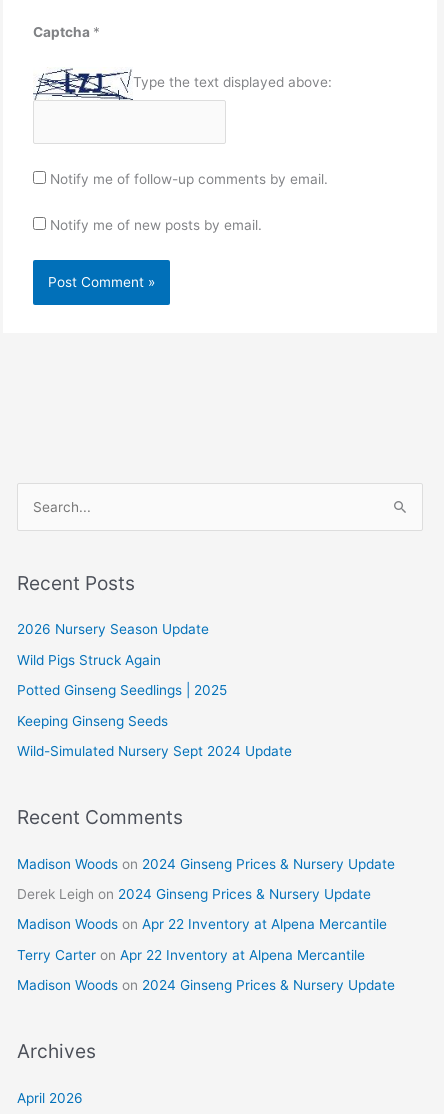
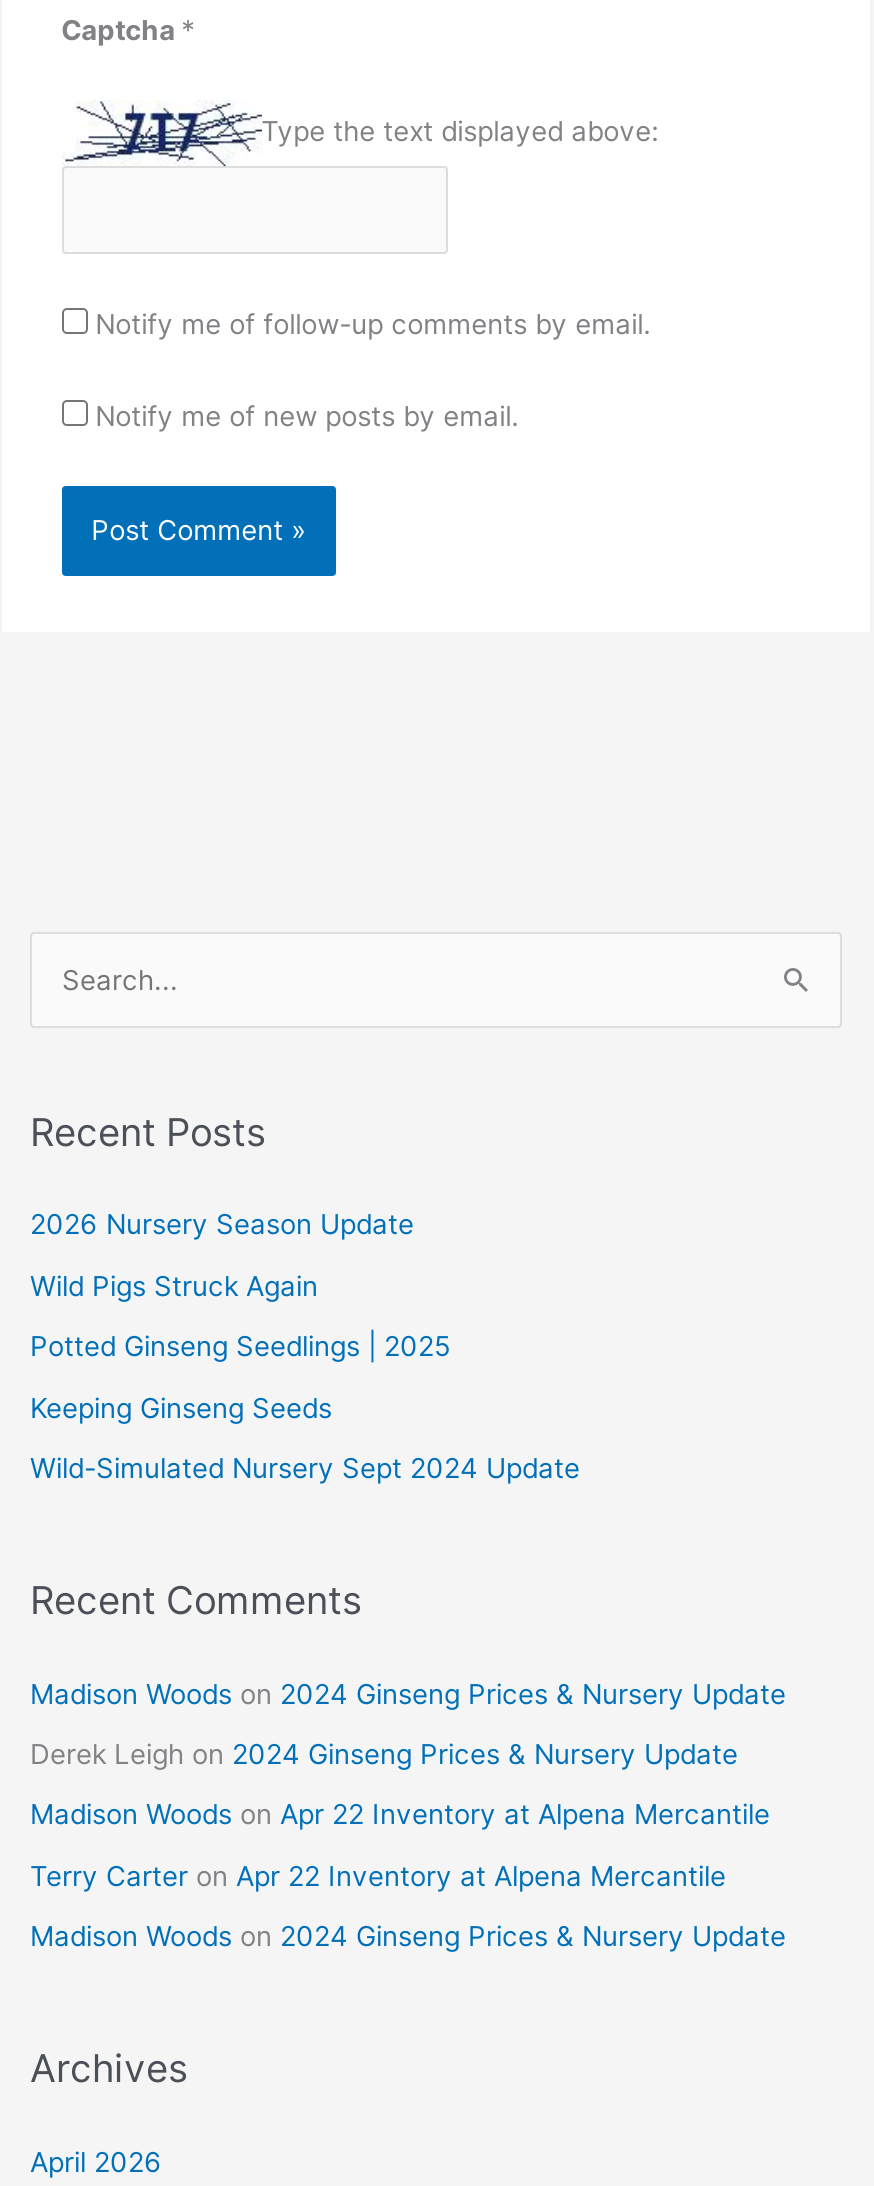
[33,67,134,101] [image] -> [64,100,260,166] [image]

